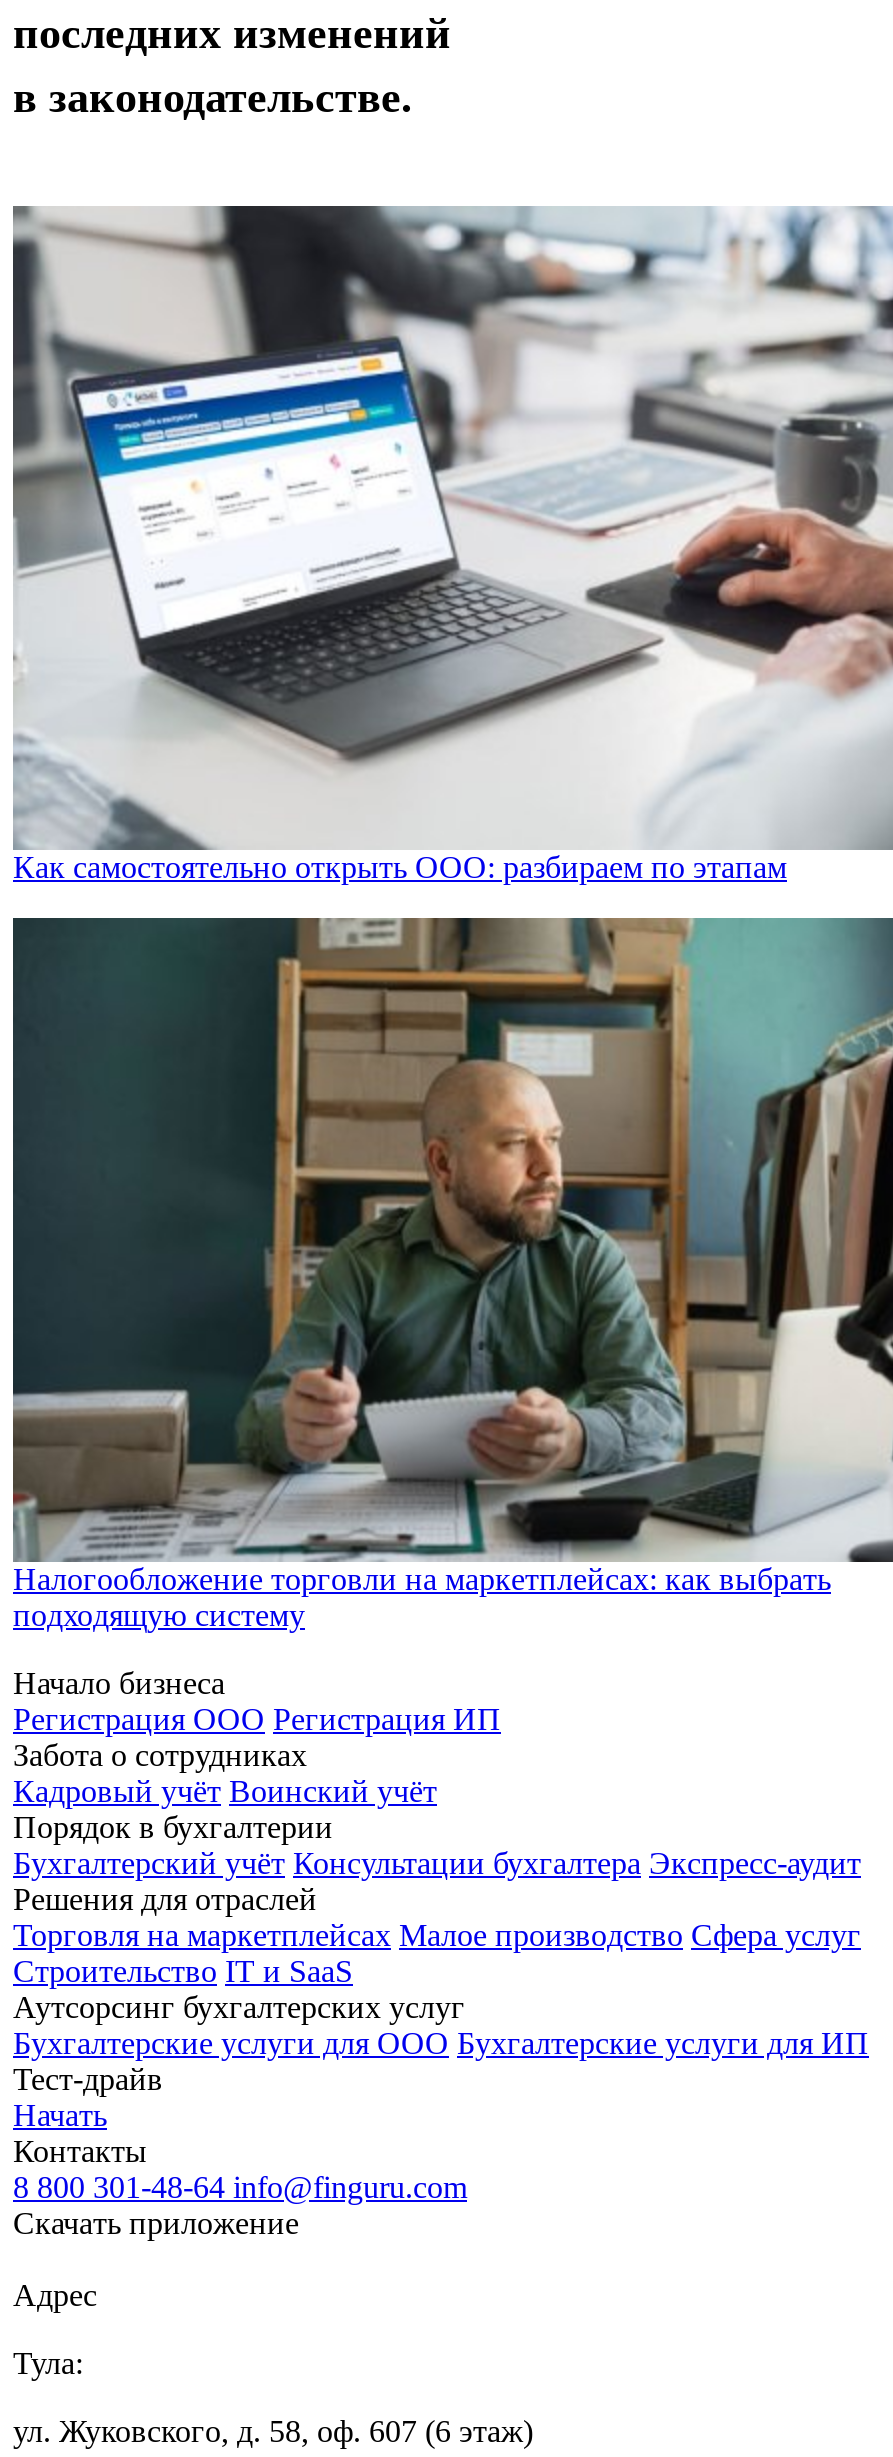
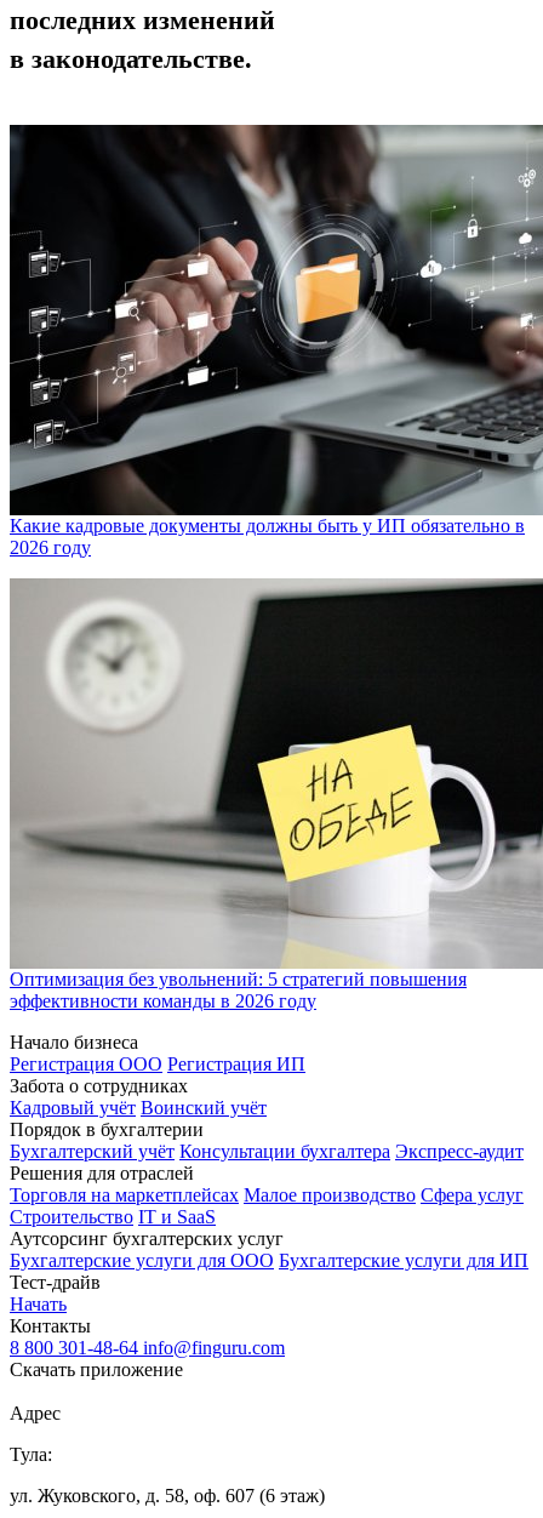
[11,204,887,885] [image] | Как самостоятельно открыть ООО: разбираем по этапам -> [8,124,539,558] [image] | Какие кадровые документы должны быть у ИП обязательно в | 2026 году
[13,916,887,1633] [image] | Налогообложение торговли на маркетплейсах: как выбрать | подходящую систему -> [10,578,539,1012] [image] | Оптимизация без увольнений: 5 стратегий повышения | эффективности команды в 2026 году

